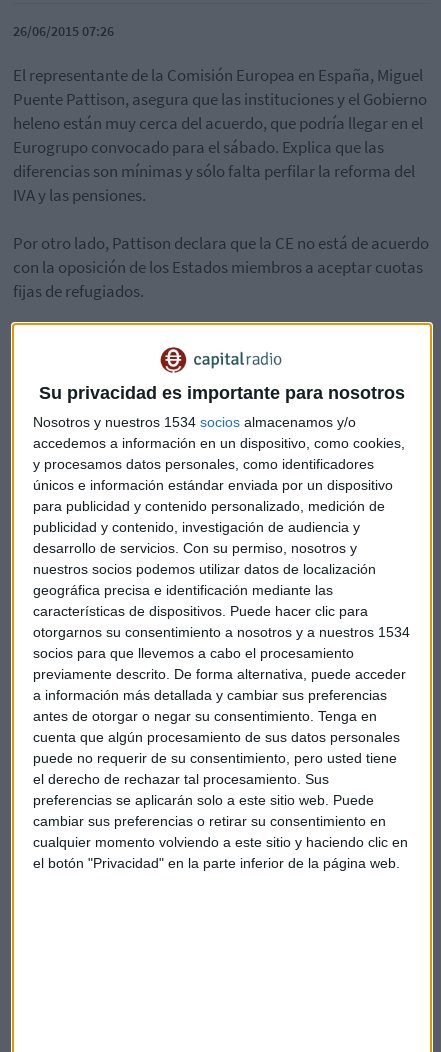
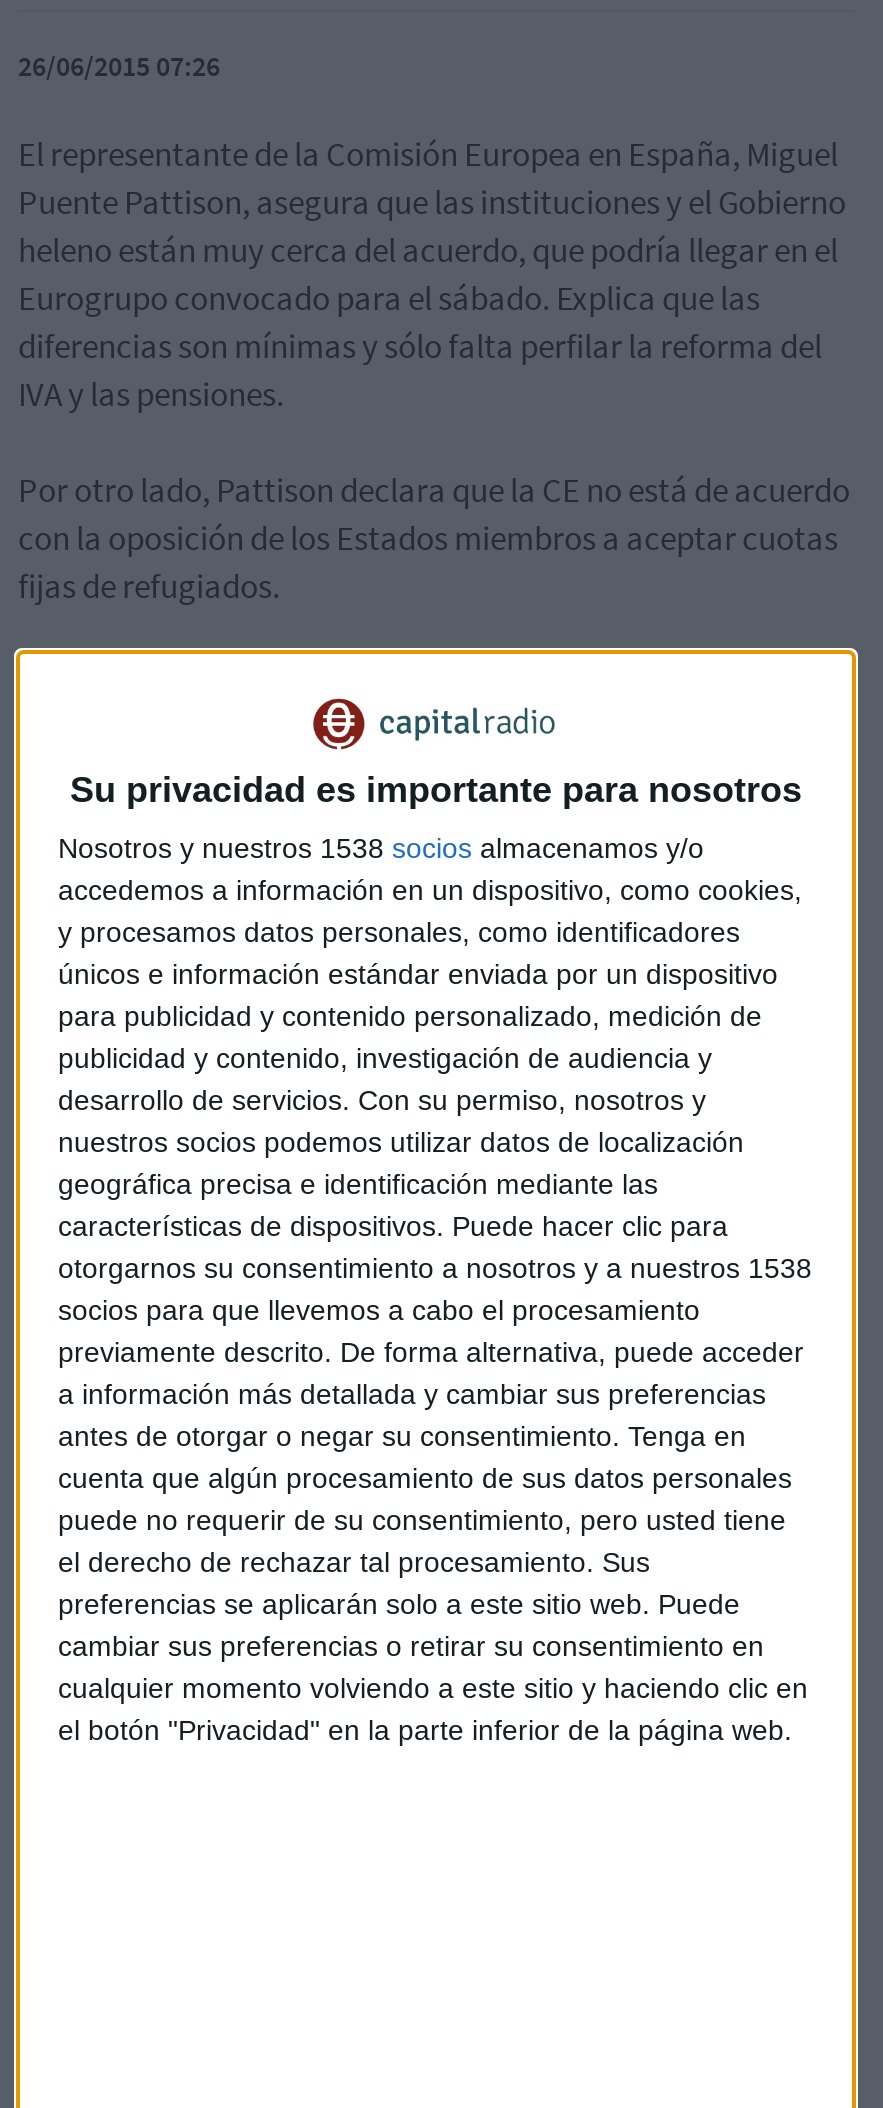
[33,414,356,430] Nosotros y nuestros 1534 socios almacenamos y/o -> [58,833,704,865] Nosotros y nuestros 1538 socios almacenamos y/o
[33,624,410,640] otorgarnos su consentimiento a nosotros y a nuestros 1534 -> [58,1253,812,1285] otorgarnos su consentimiento a nosotros y a nuestros 1538

